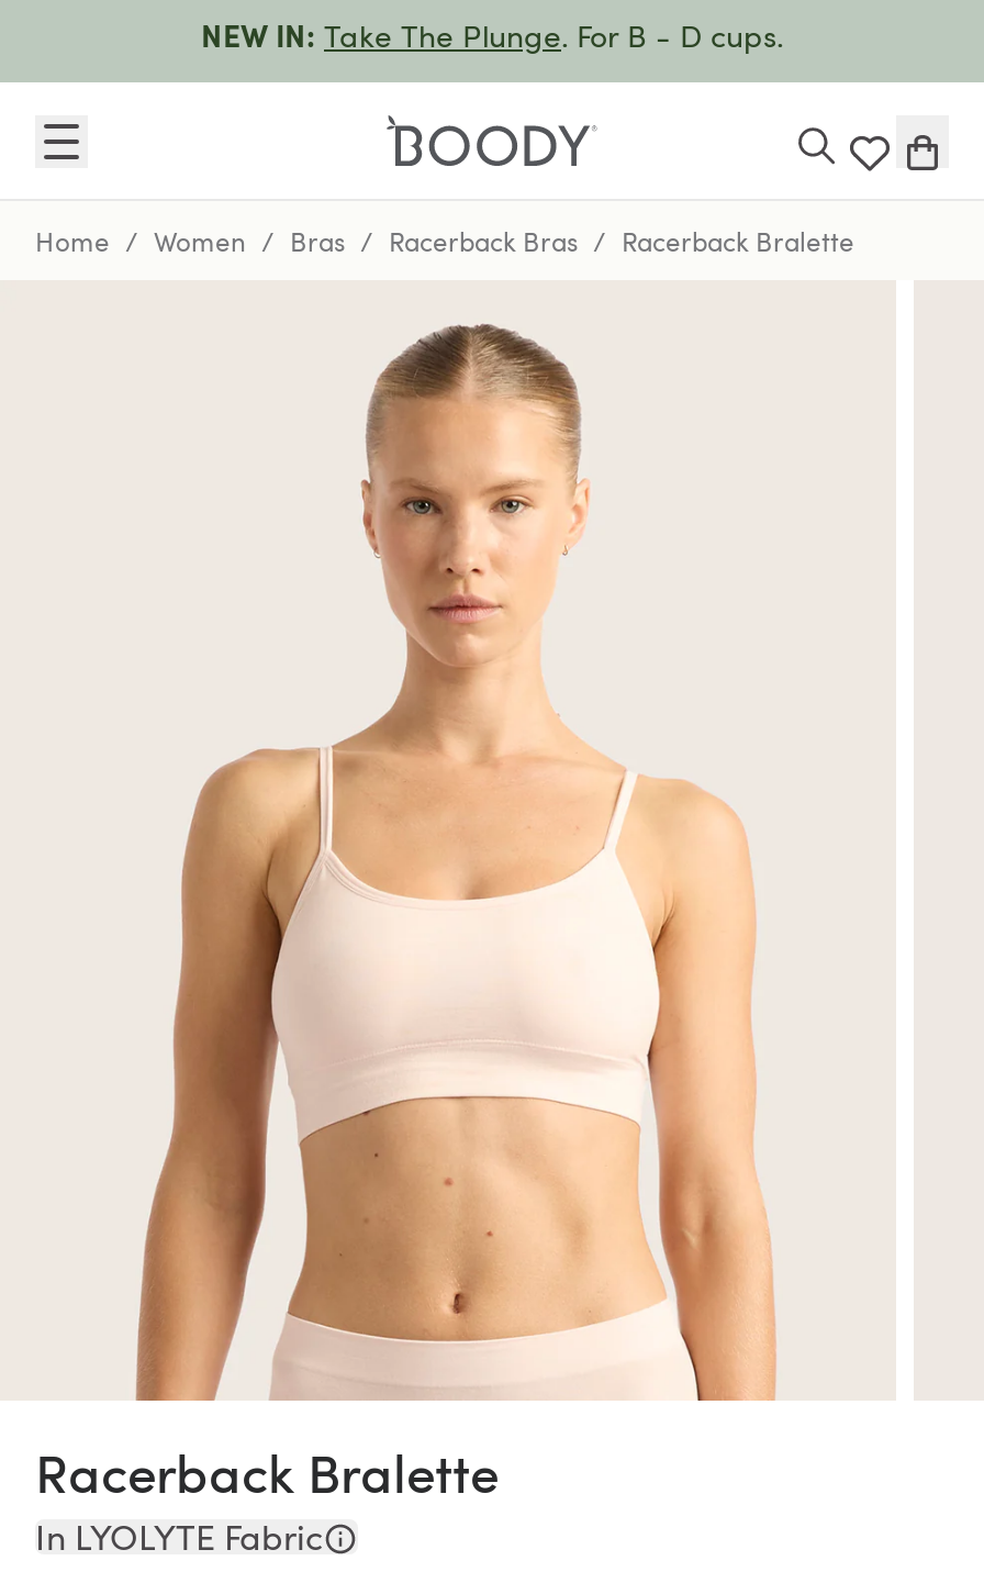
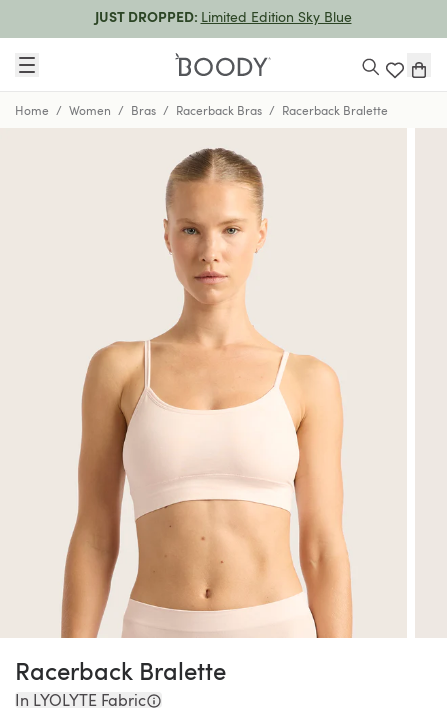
[201,14,783,56] NEW IN: Take The Plunge. For B - D cups. -> [94,7,351,26] JUST DROPPED: Limited Edition Sky Blue

